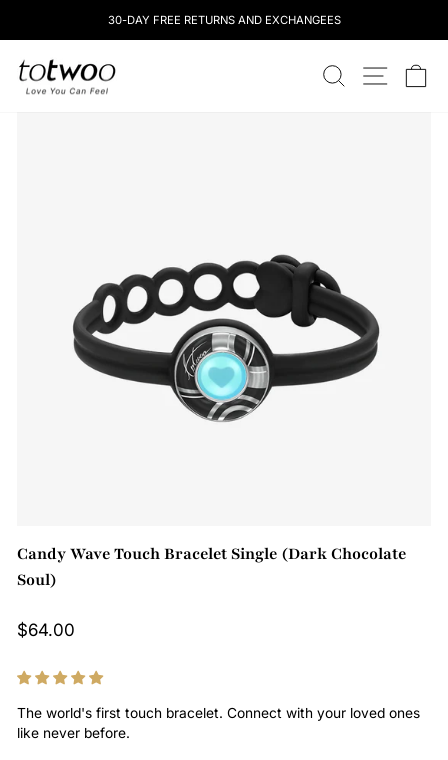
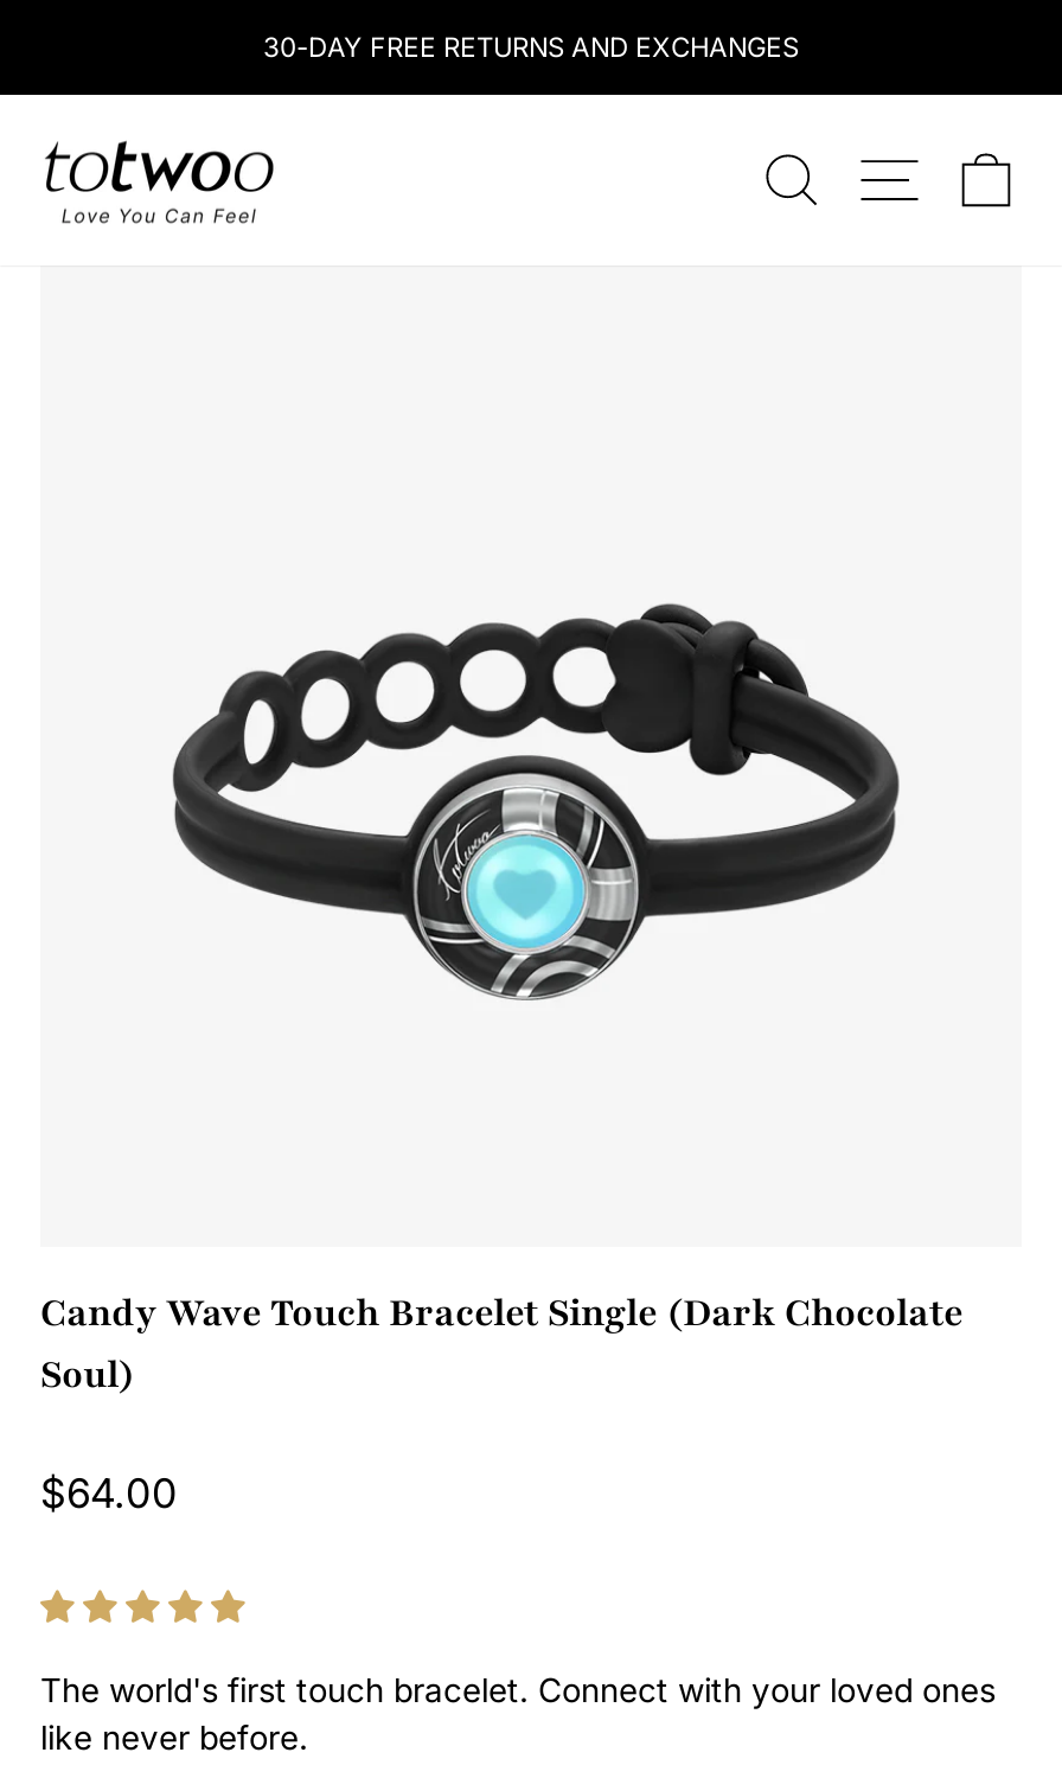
[107,13,340,27] 30-DAY FREE RETURNS AND EXCHANGEES -> [263,31,799,64] 30-DAY FREE RETURNS AND EXCHANGES

